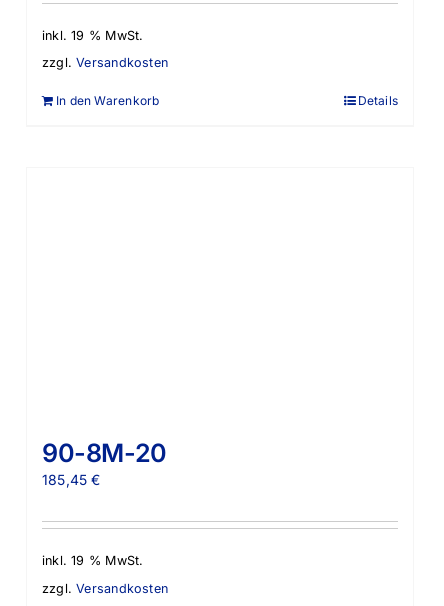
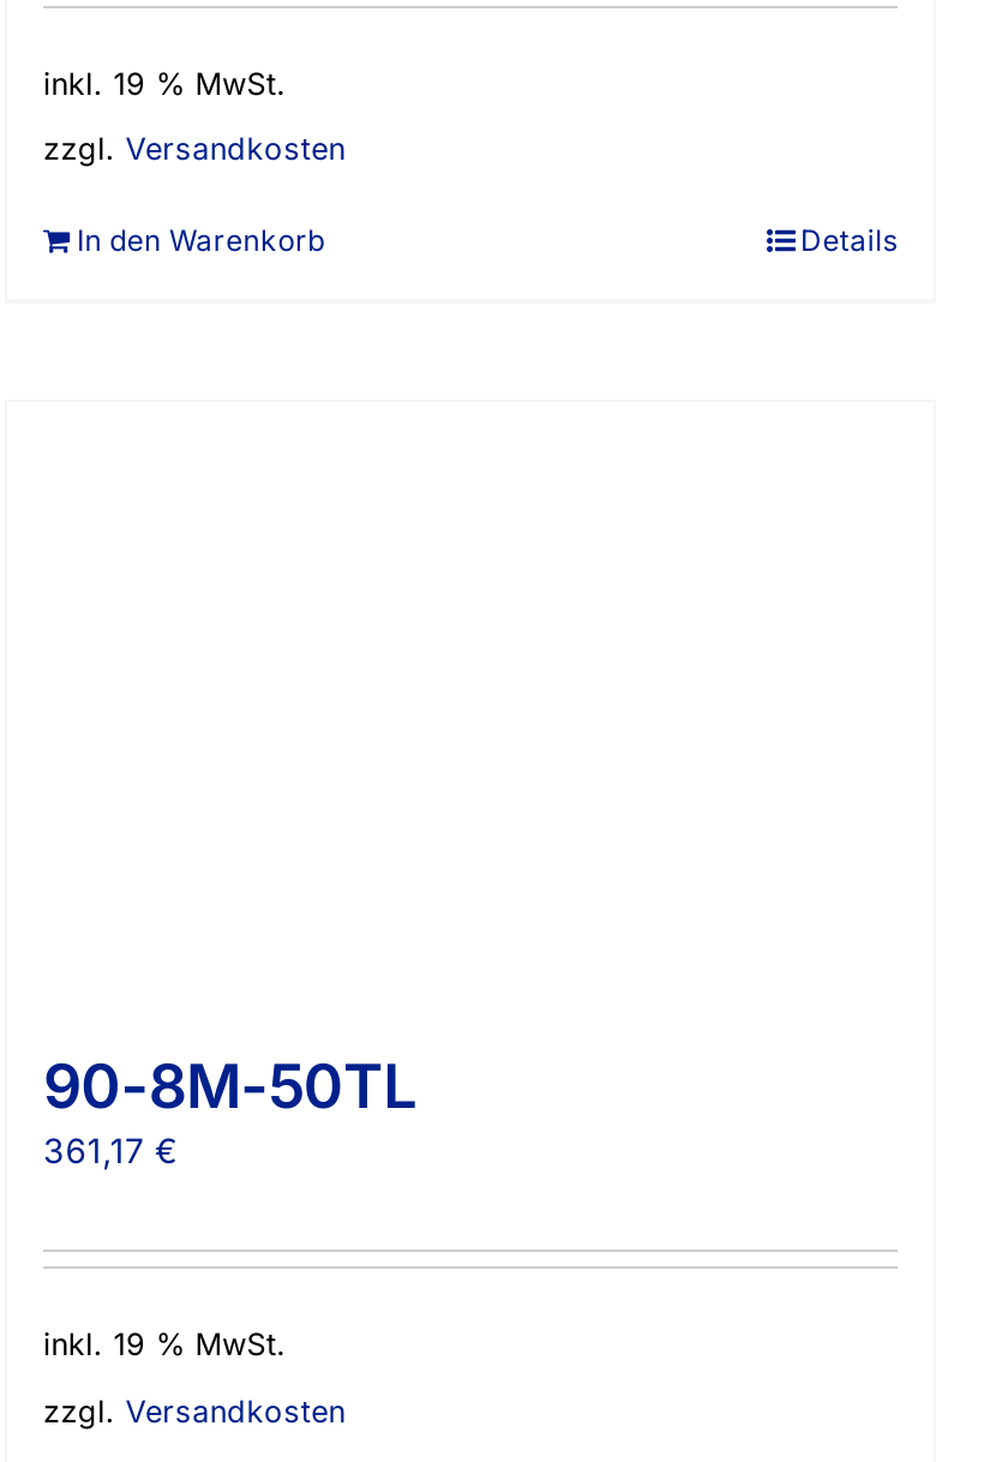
[42,438,167,488] 90-8M-20 | 185,45 € -> [43,1051,416,1171] 90-8M-50TL | 361,17 €

